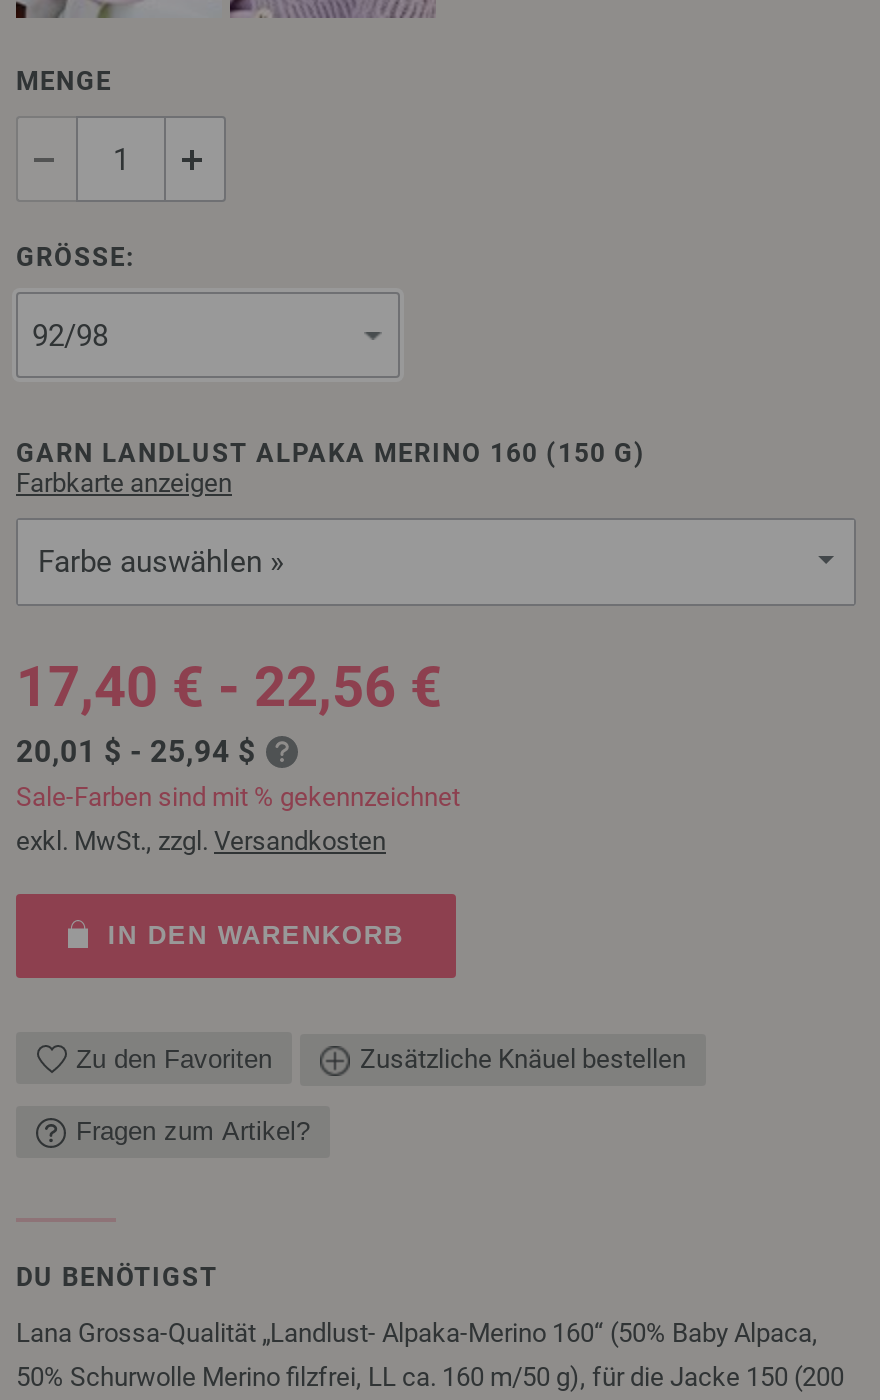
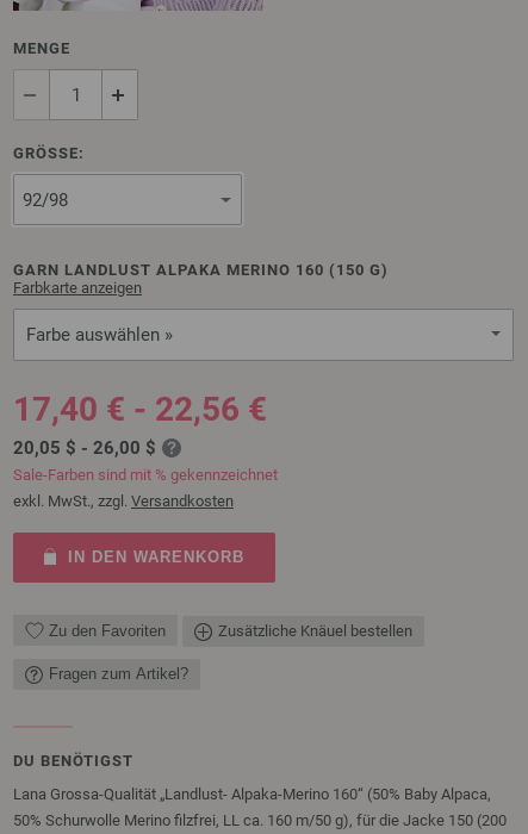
[16,734,256,770] 20,01 $ - 25,94 $ -> [13,437,156,459] 20,05 $ - 26,00 $

